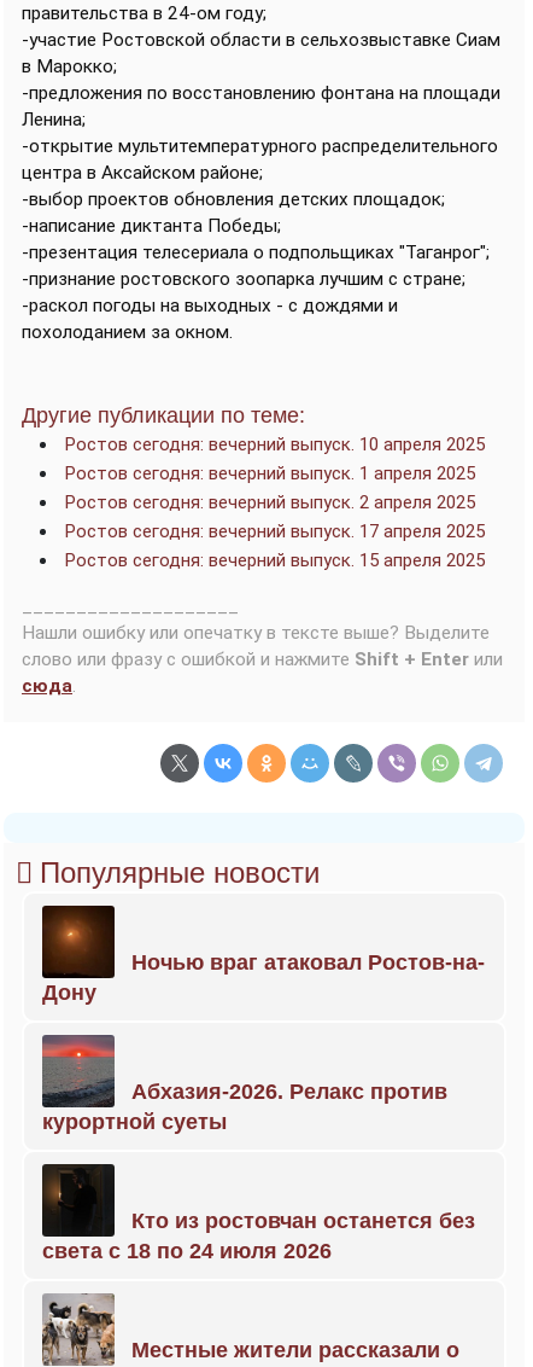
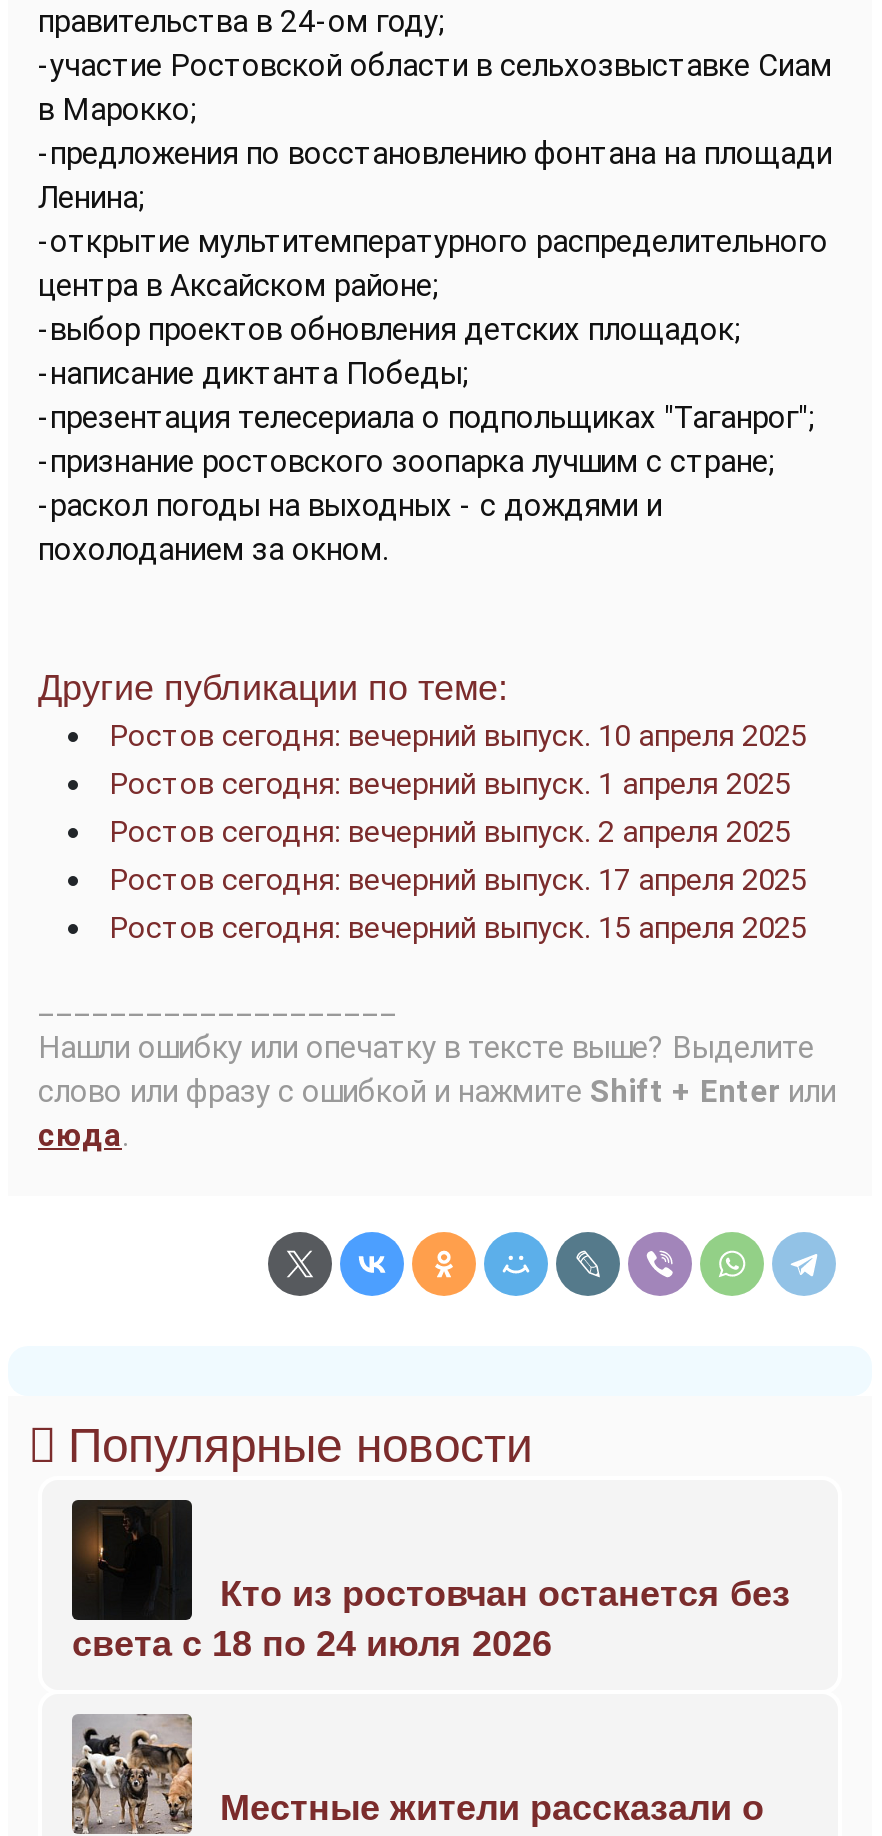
[42,911,485,1005] [image] | Ночью враг атаковал Ростов-на- | Дону -> none
[42,1035,447,1134] [image] | Абхазия-2026. Релакс против | курортной суеты -> none

